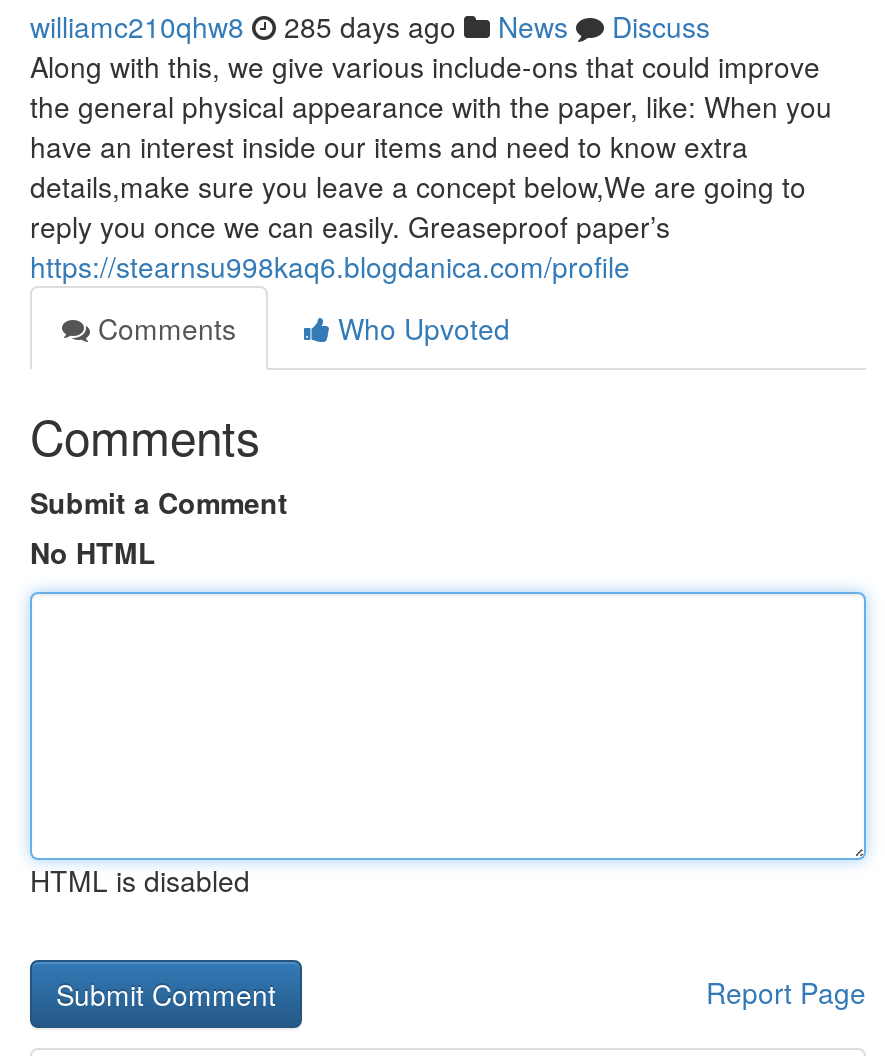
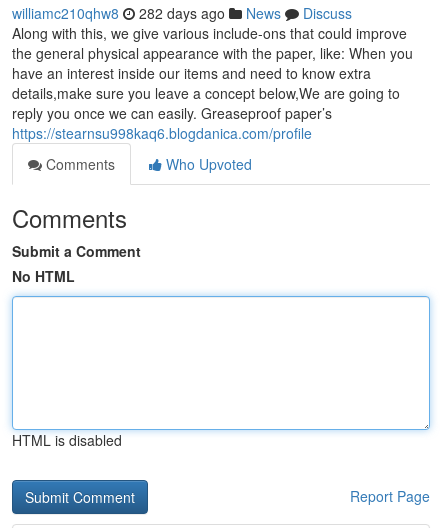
[30,6,710,46] williamc210qhw8 285 days ago News Discuss -> [12,3,352,23] williamc210qhw8 282 days ago News Discuss

